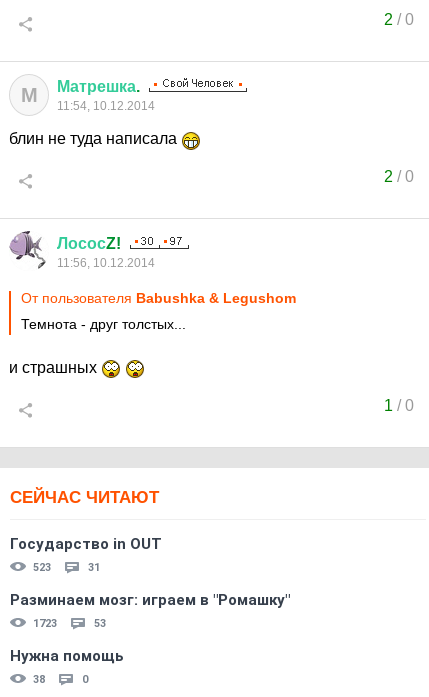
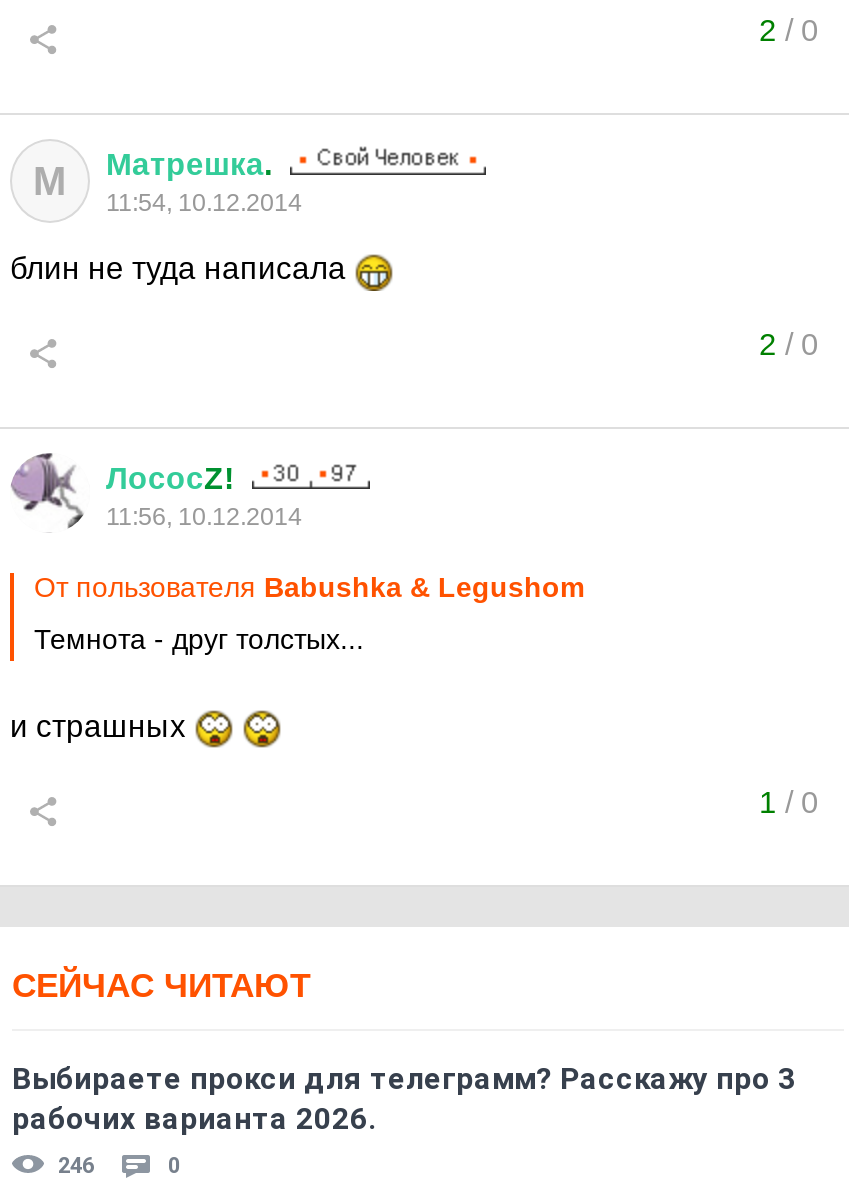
[10,535,290,686] Государство in OUT | 523 | 31 | Разминаем мозг: играем в "Ромашку" | 1723 | 53 | Нужна помощь | 38 -> [12,1061,796,1179] Выбираете прокси для телеграмм? Расскажу про 3 | рабочих варианта 2026. | 246

